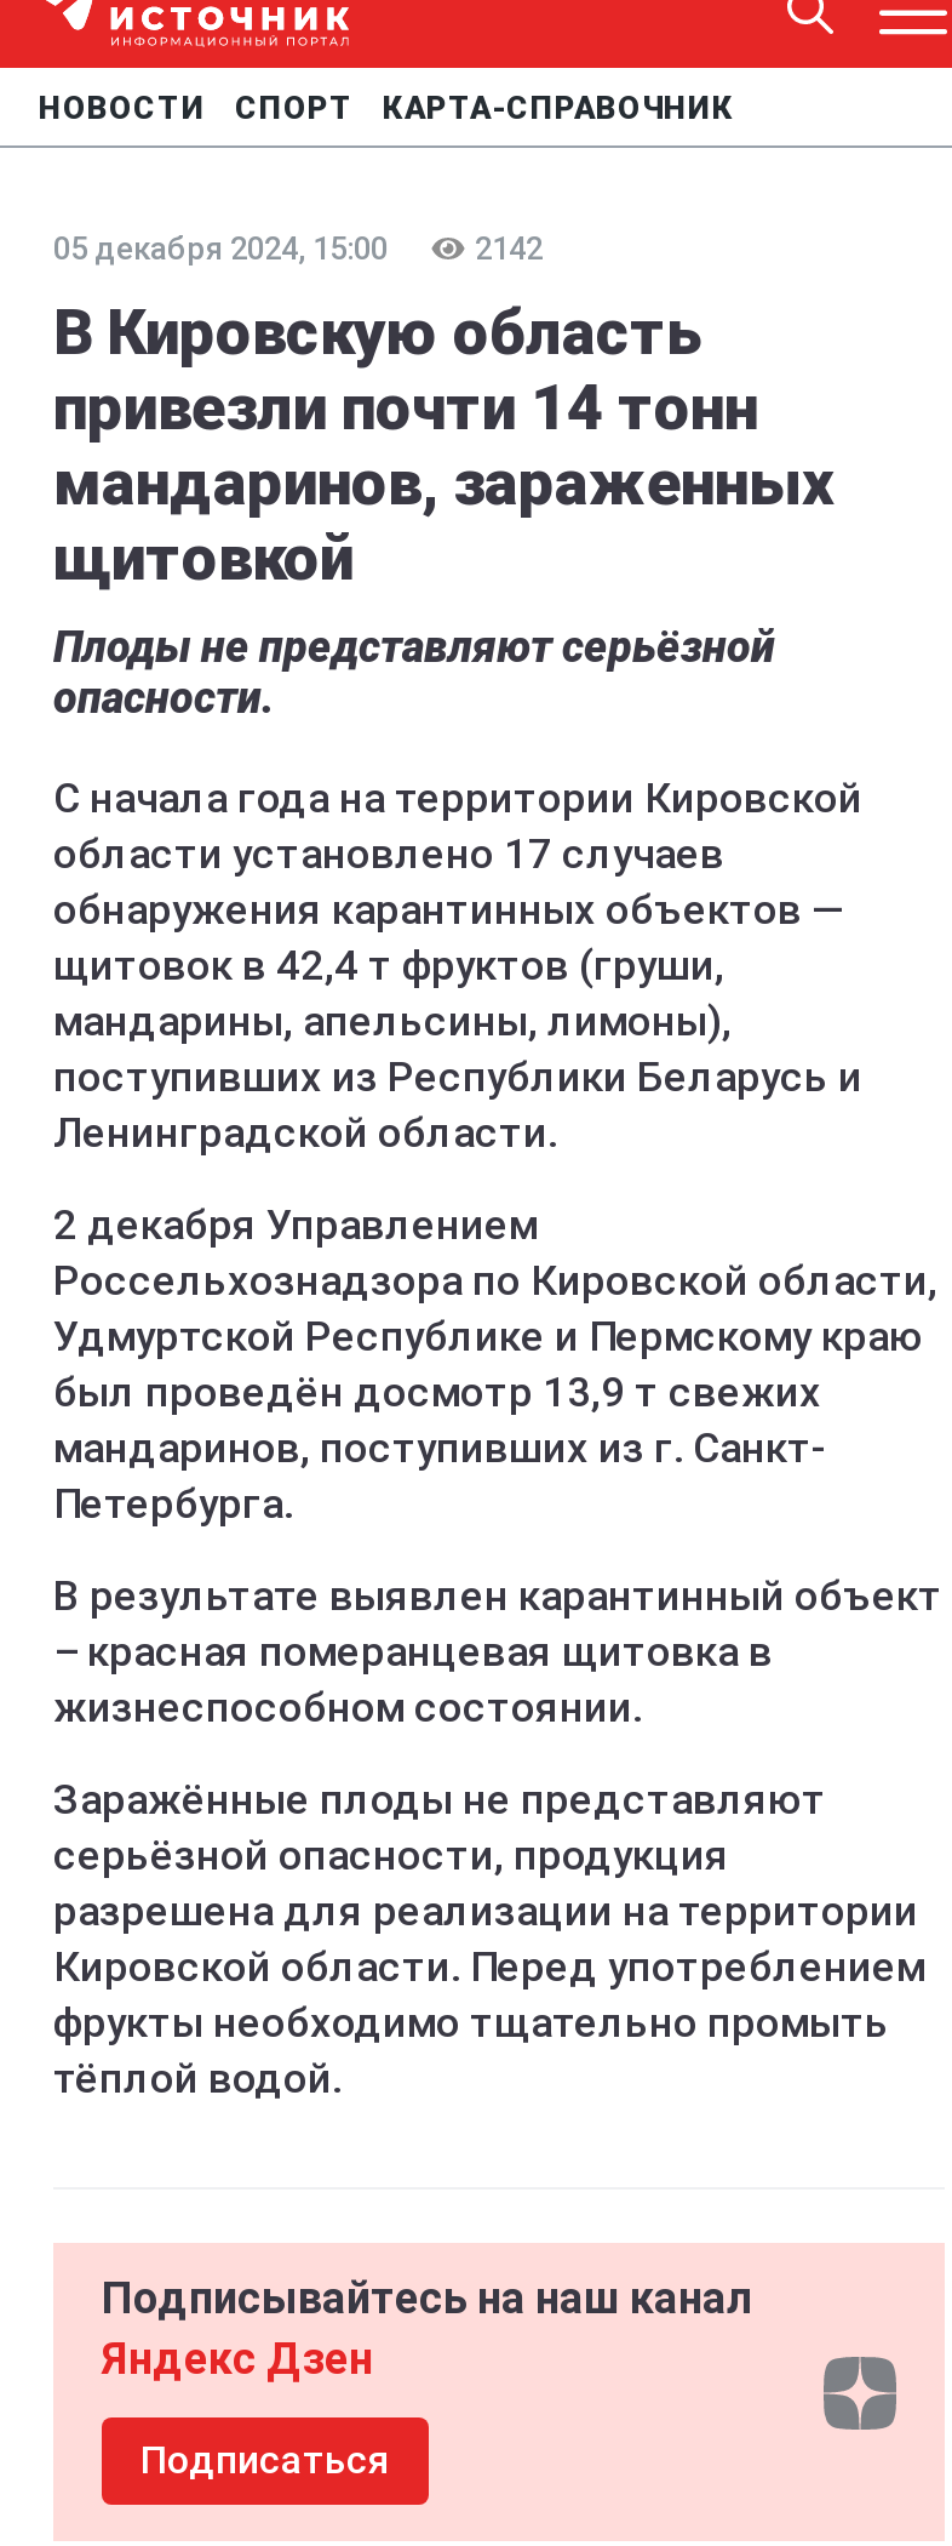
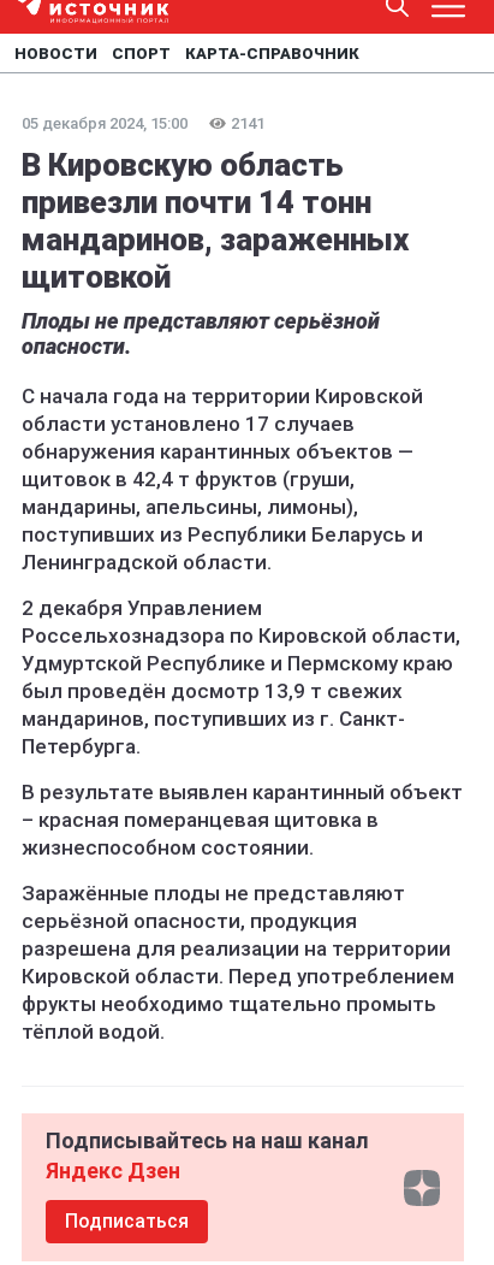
[475,230,543,267] 2142 -> [231,114,264,132] 2141

